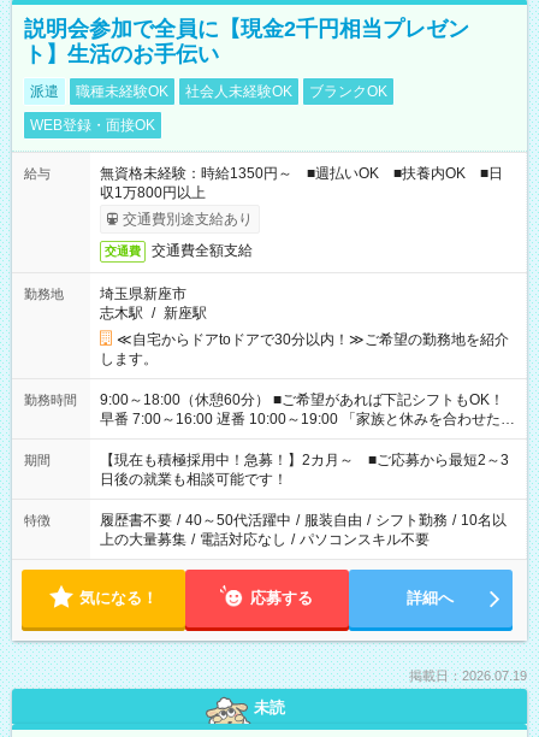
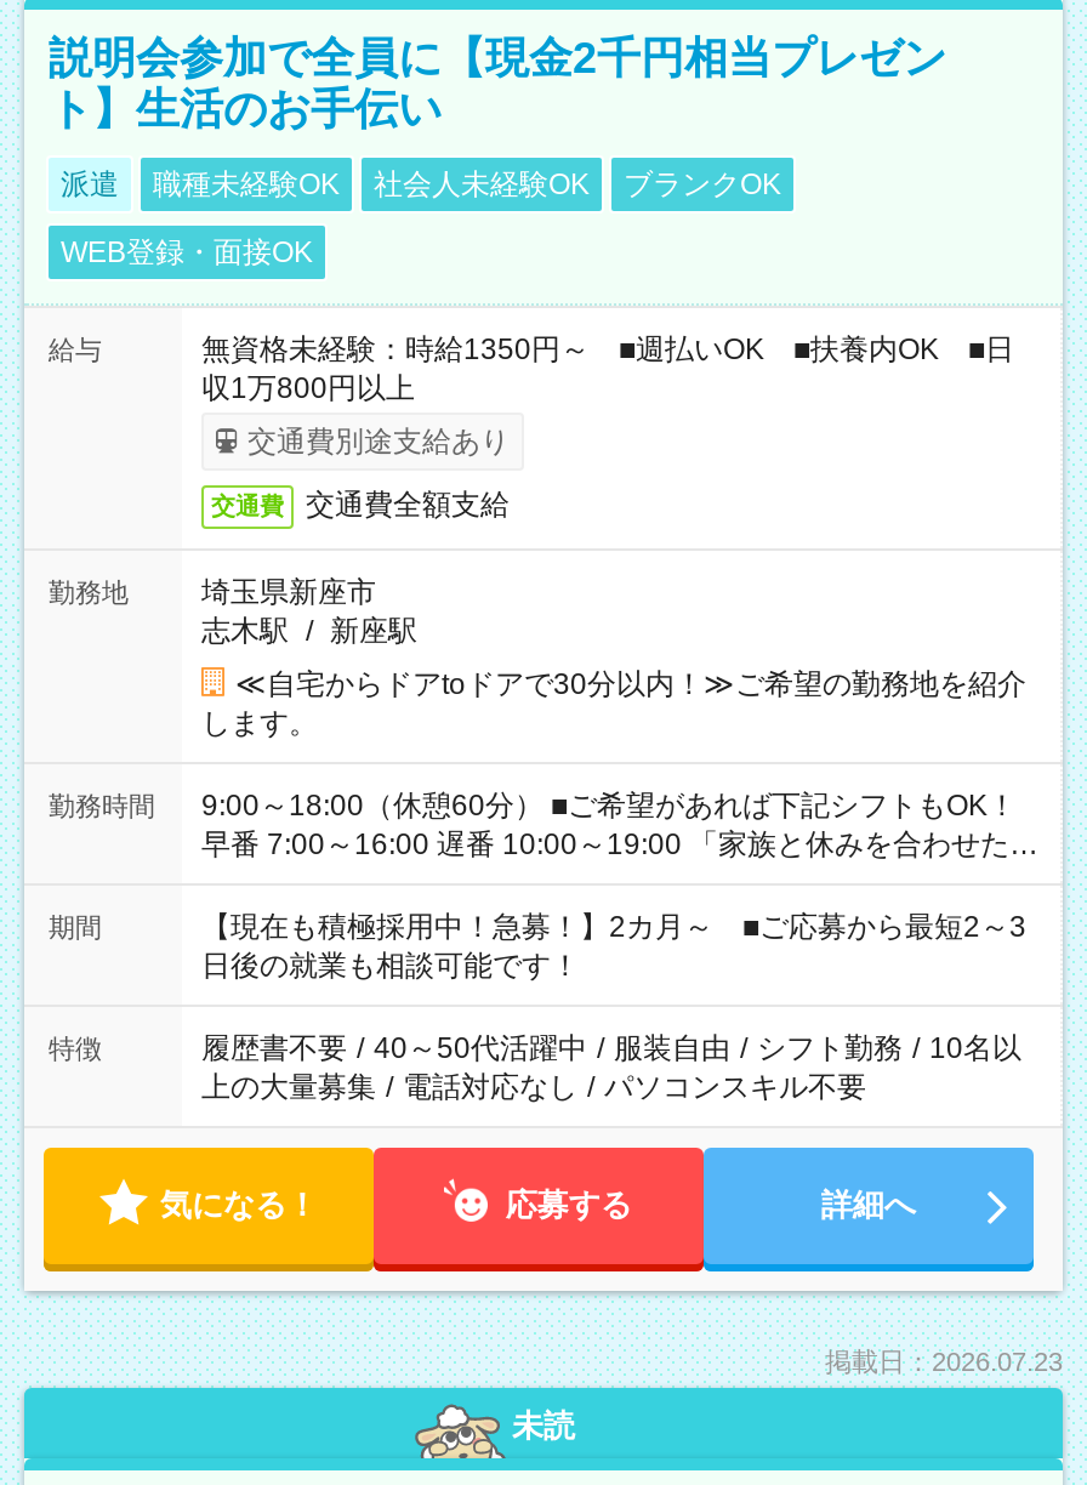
[409,668,527,683] 掲載日：2026.07.19 -> [825,1347,1063,1376] 掲載日：2026.07.23

